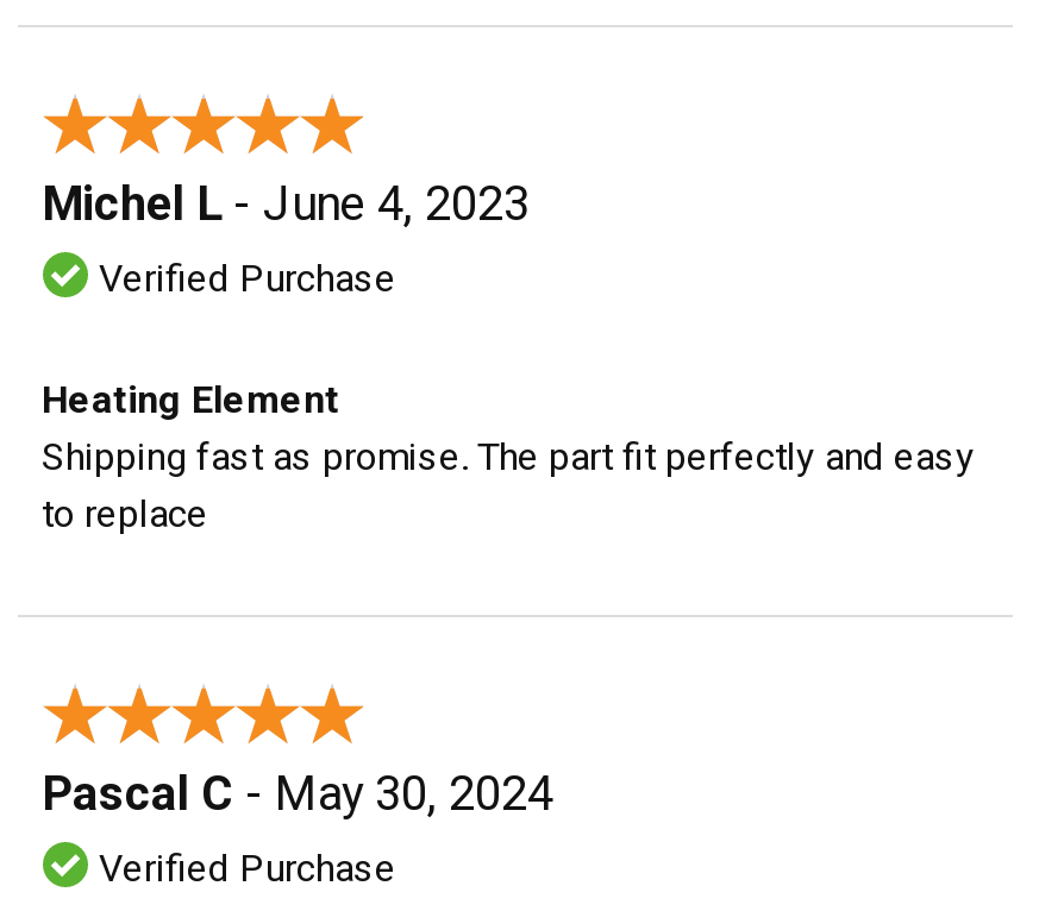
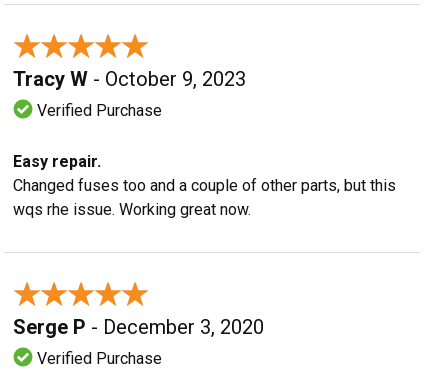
[42,176,530,233] Michel L - June 4, 2023 -> [13,67,246,91] Tracy W - October 9, 2023
[42,378,975,537] Heating Element | Shipping fast as promise. The part fit perfectly and easy | to replace -> [13,152,396,219] Easy repair. | Changed fuses too and a couple of other parts, but this | wqs rhe issue. Working great now.
[42,766,553,823] Pascal C - May 30, 2024 -> [13,315,264,339] Serge P - December 3, 2020

